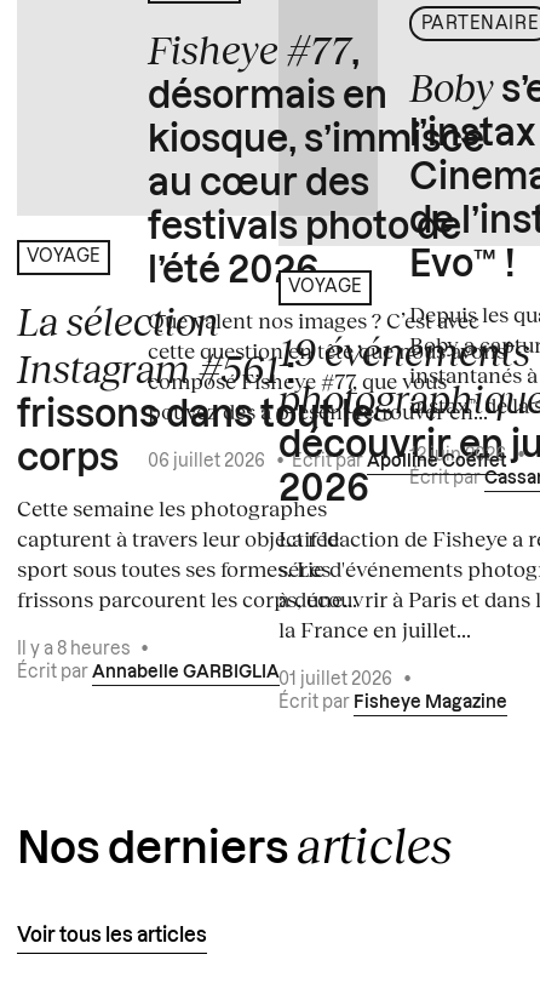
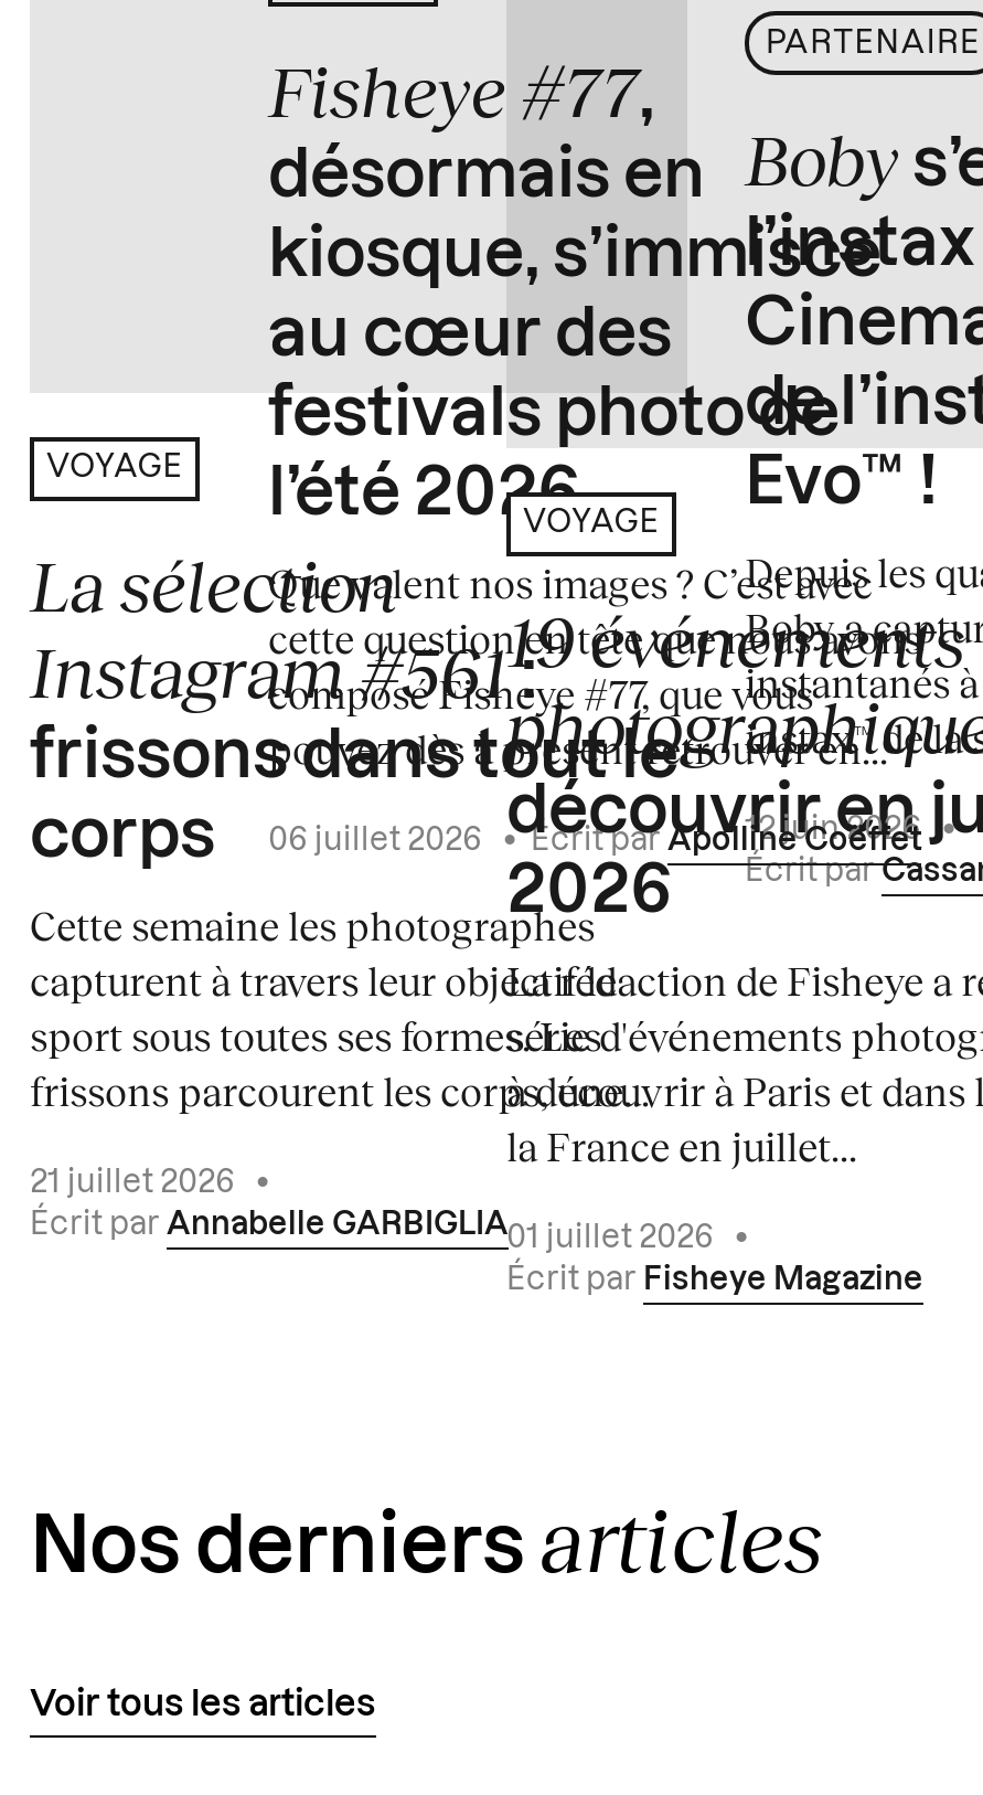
[17,641,156,658] Il y a 8 heures • -> [30,1168,284,1198] 21 juillet 2026 •

